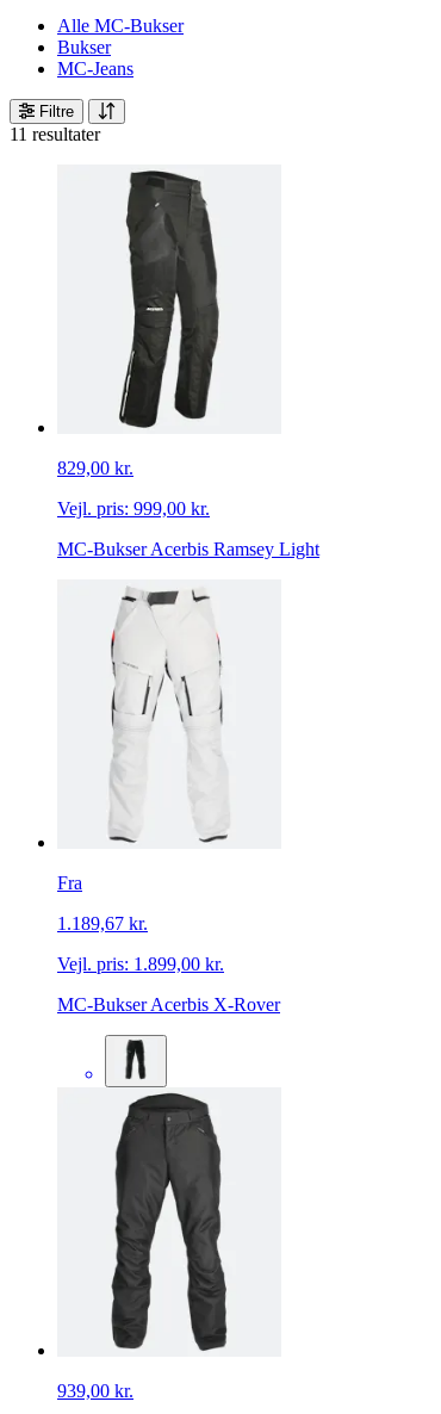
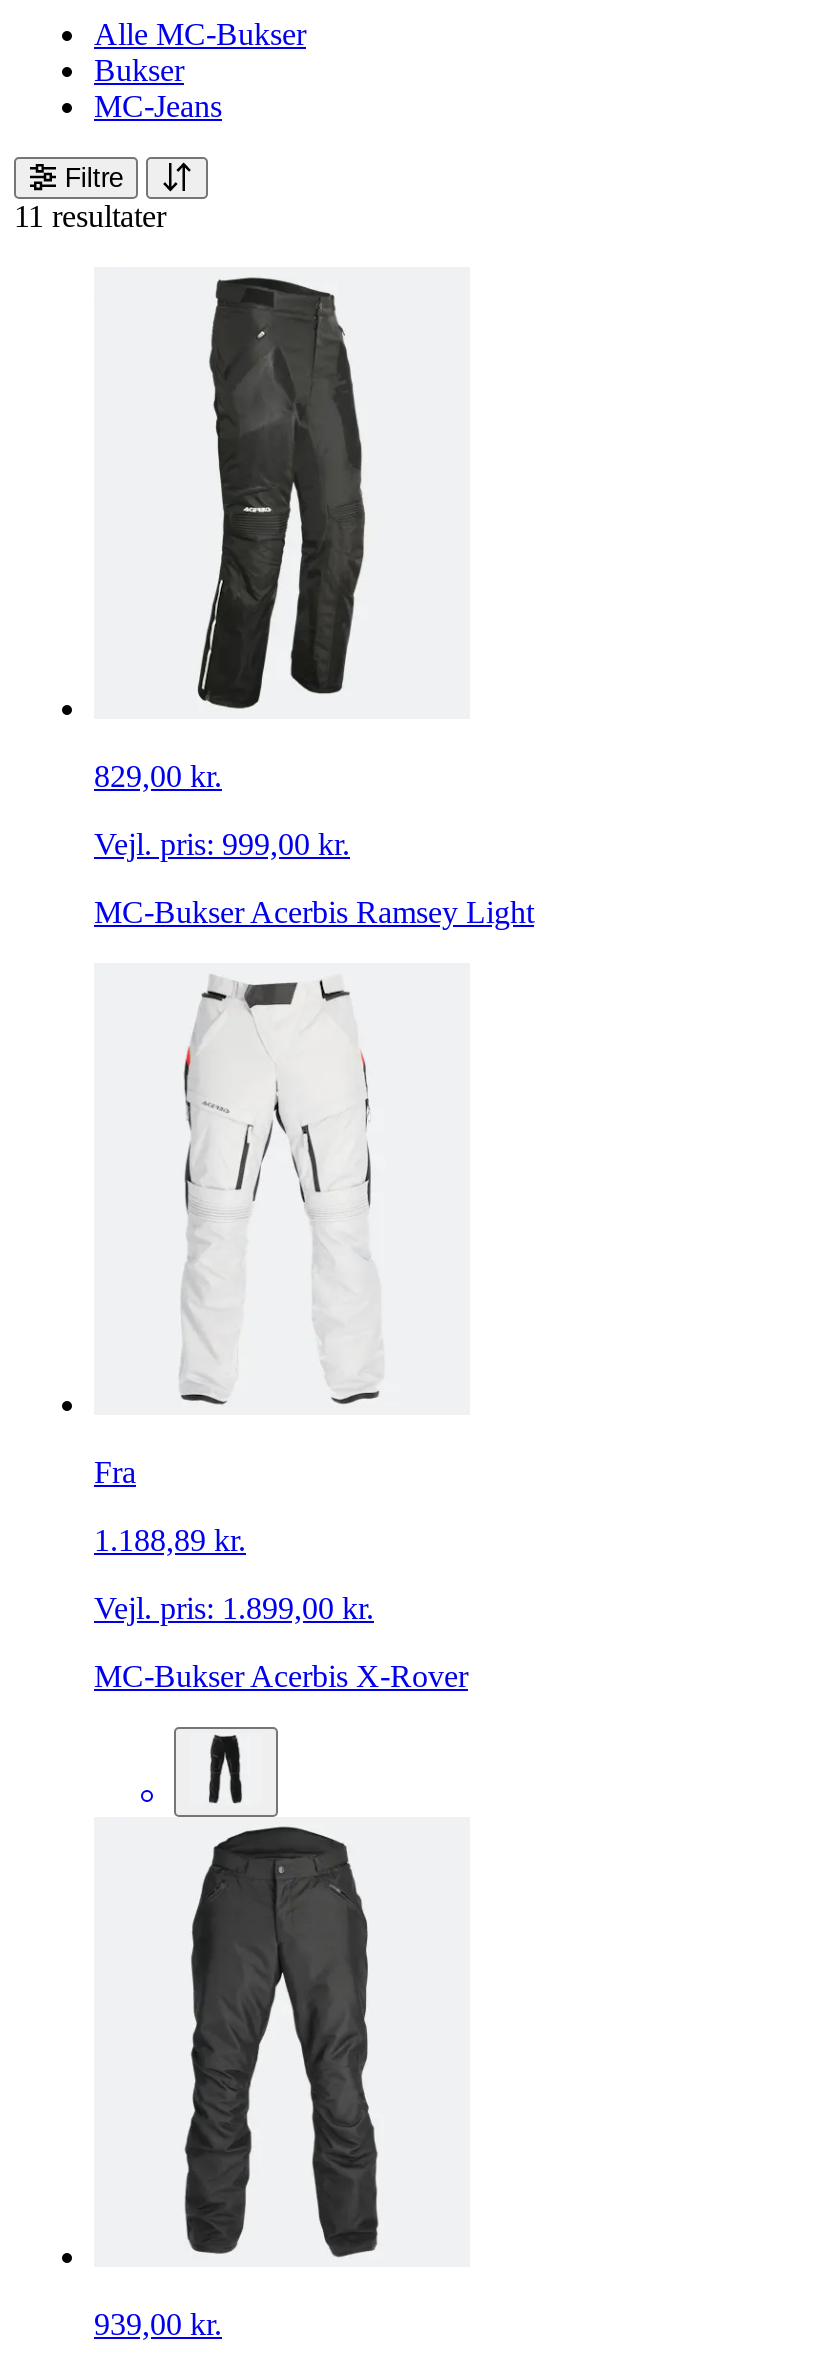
[57,913,148,933] 1.189,67 kr. -> [94,1523,246,1557] 1.188,89 kr.

